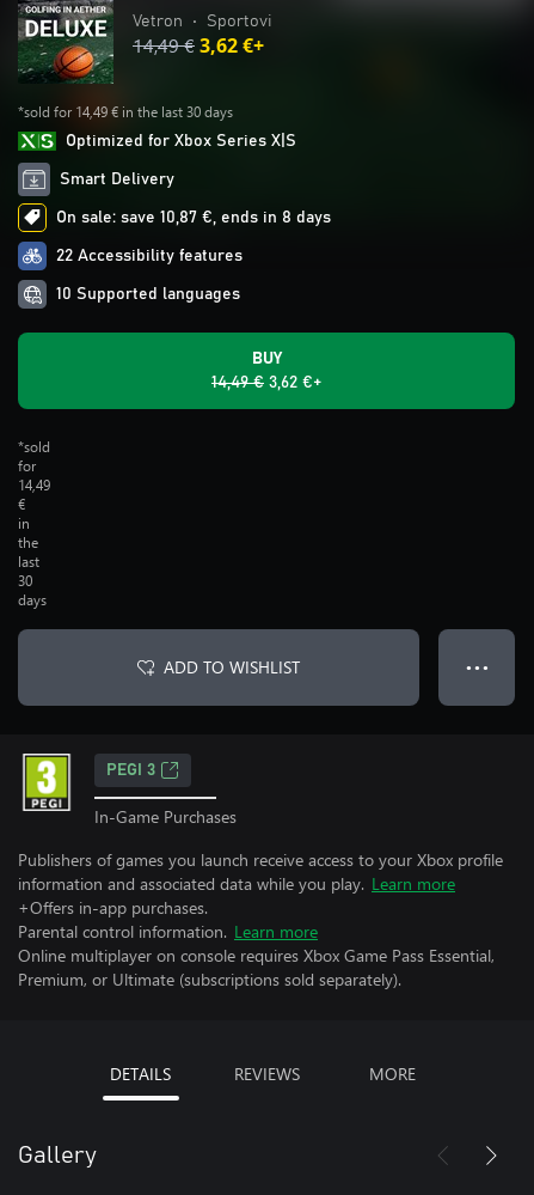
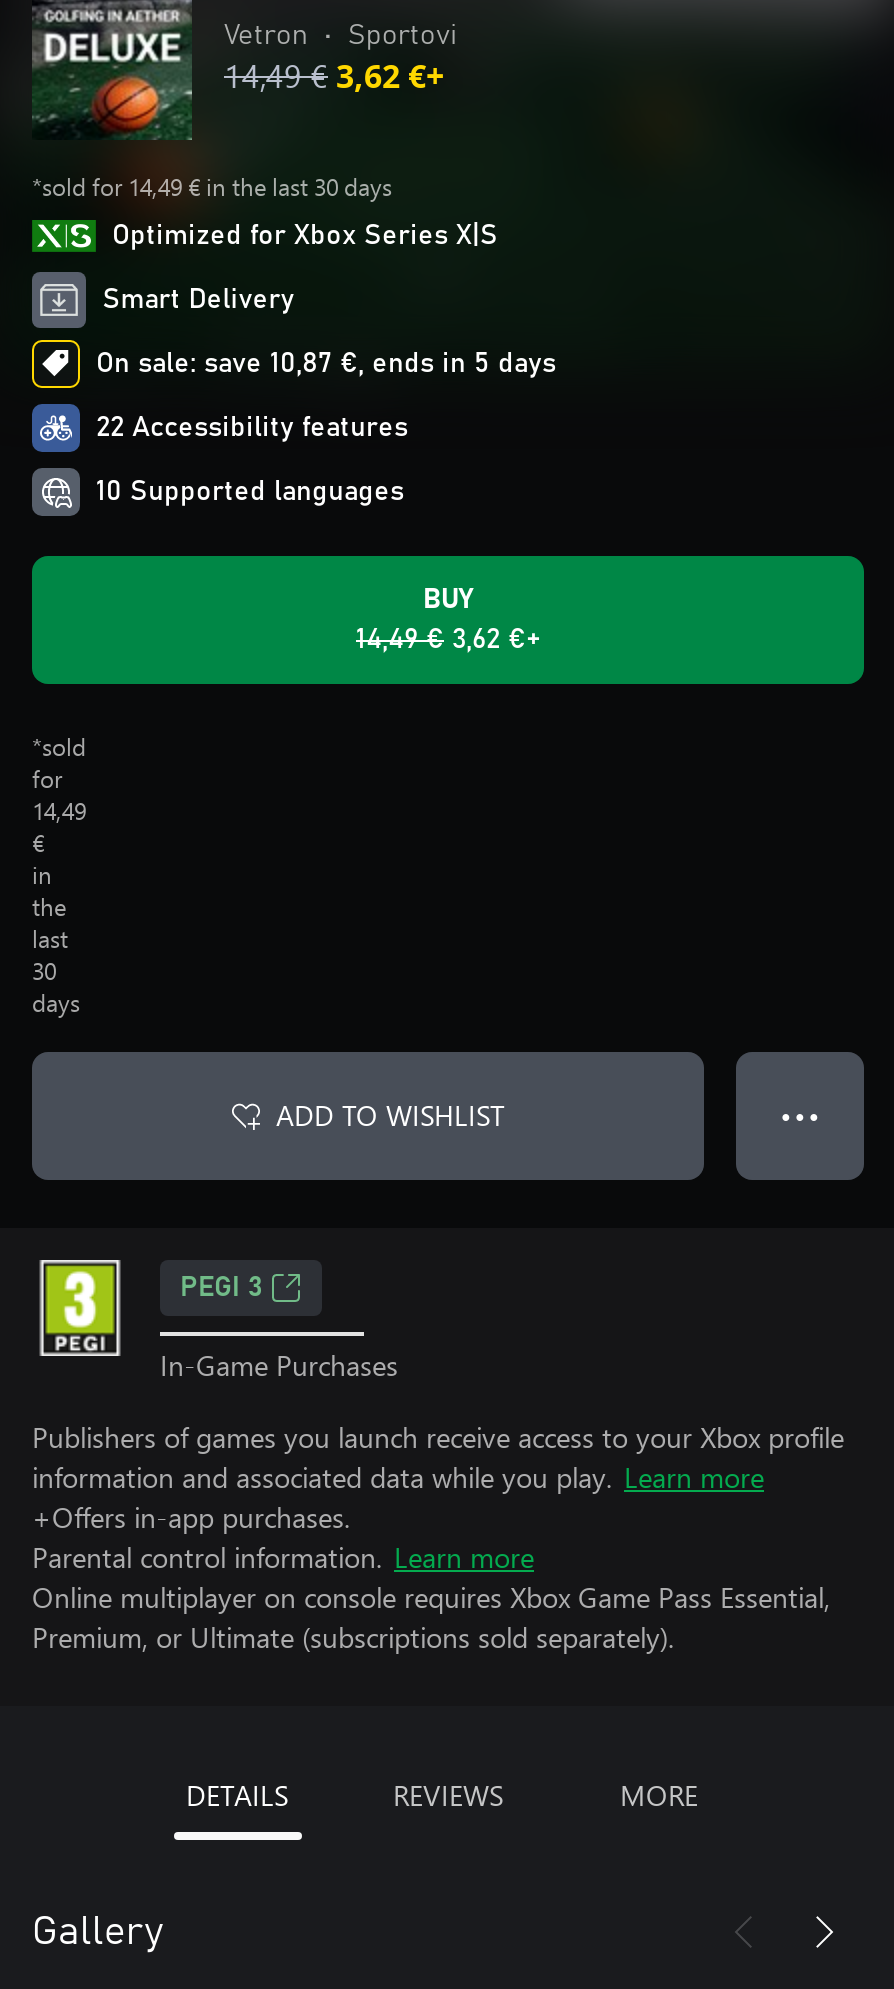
[56,209,331,226] On sale: save 10,87 €, ends in 8 days -> [96,350,556,378] On sale: save 10,87 €, ends in 5 days

